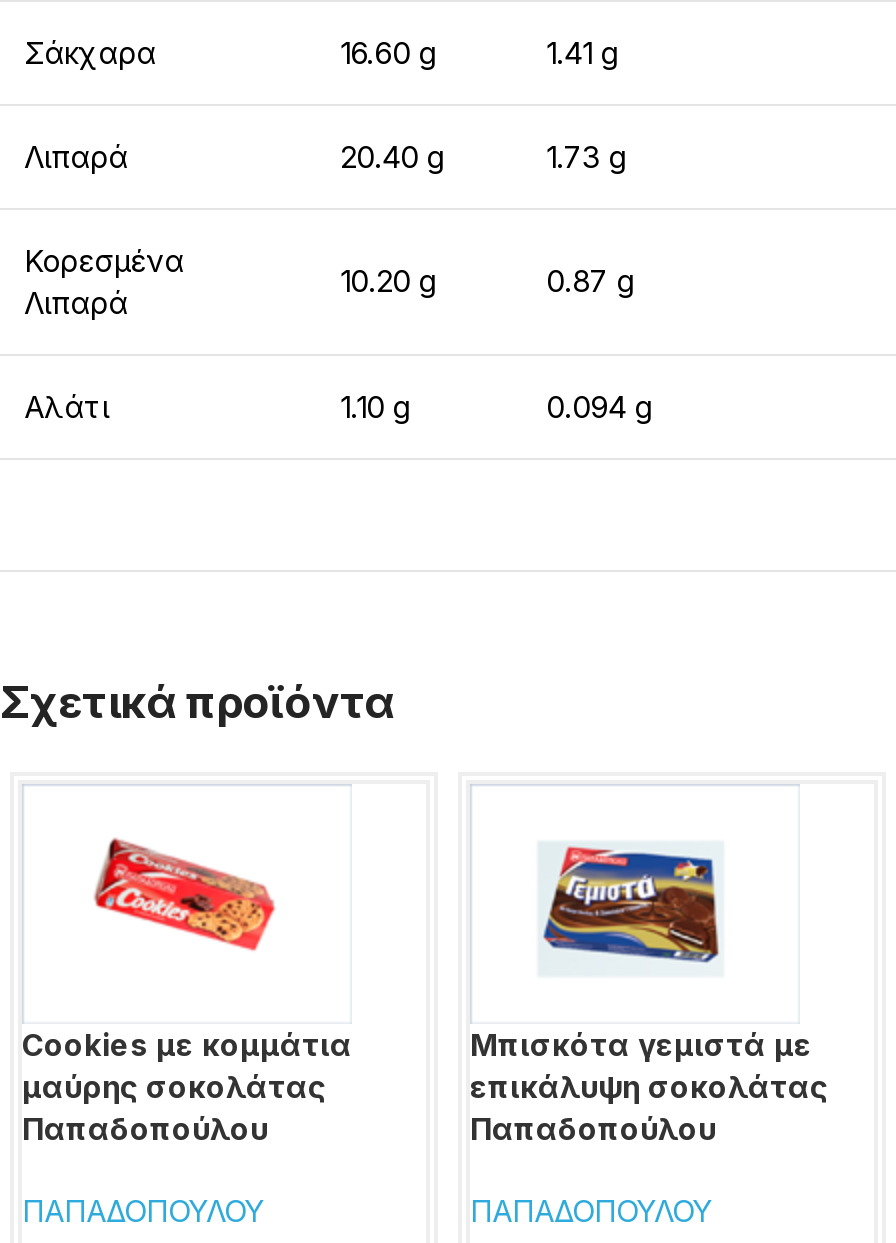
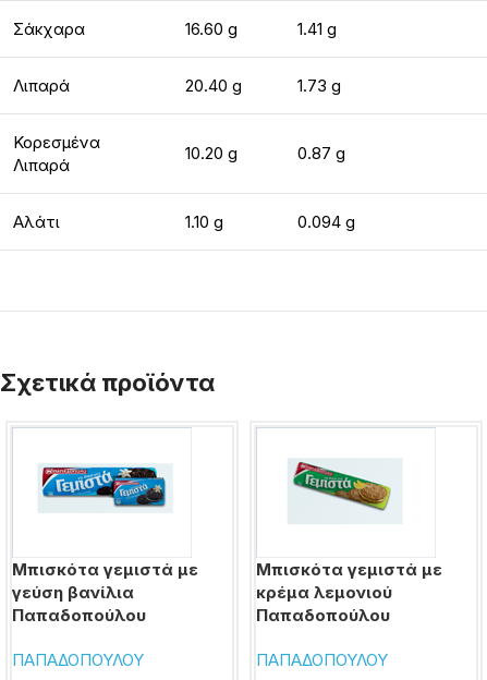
[22,836,352,1106] [image] | Cookies με κομμάτια | μαύρης σοκολάτας -> [12,458,198,603] [image] | Μπισκότα γεμιστά με | γεύση βανίλια
[532,844,734,974] [image] -> [289,459,401,530] [image]
[470,1068,828,1106] επικάλυψη σοκολάτας -> [256,582,392,603] κρέμα λεμονιού

